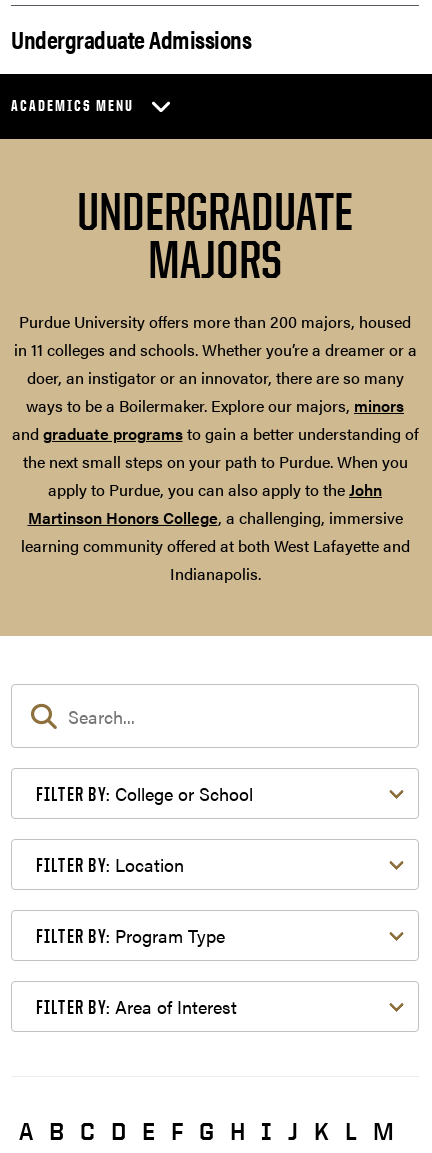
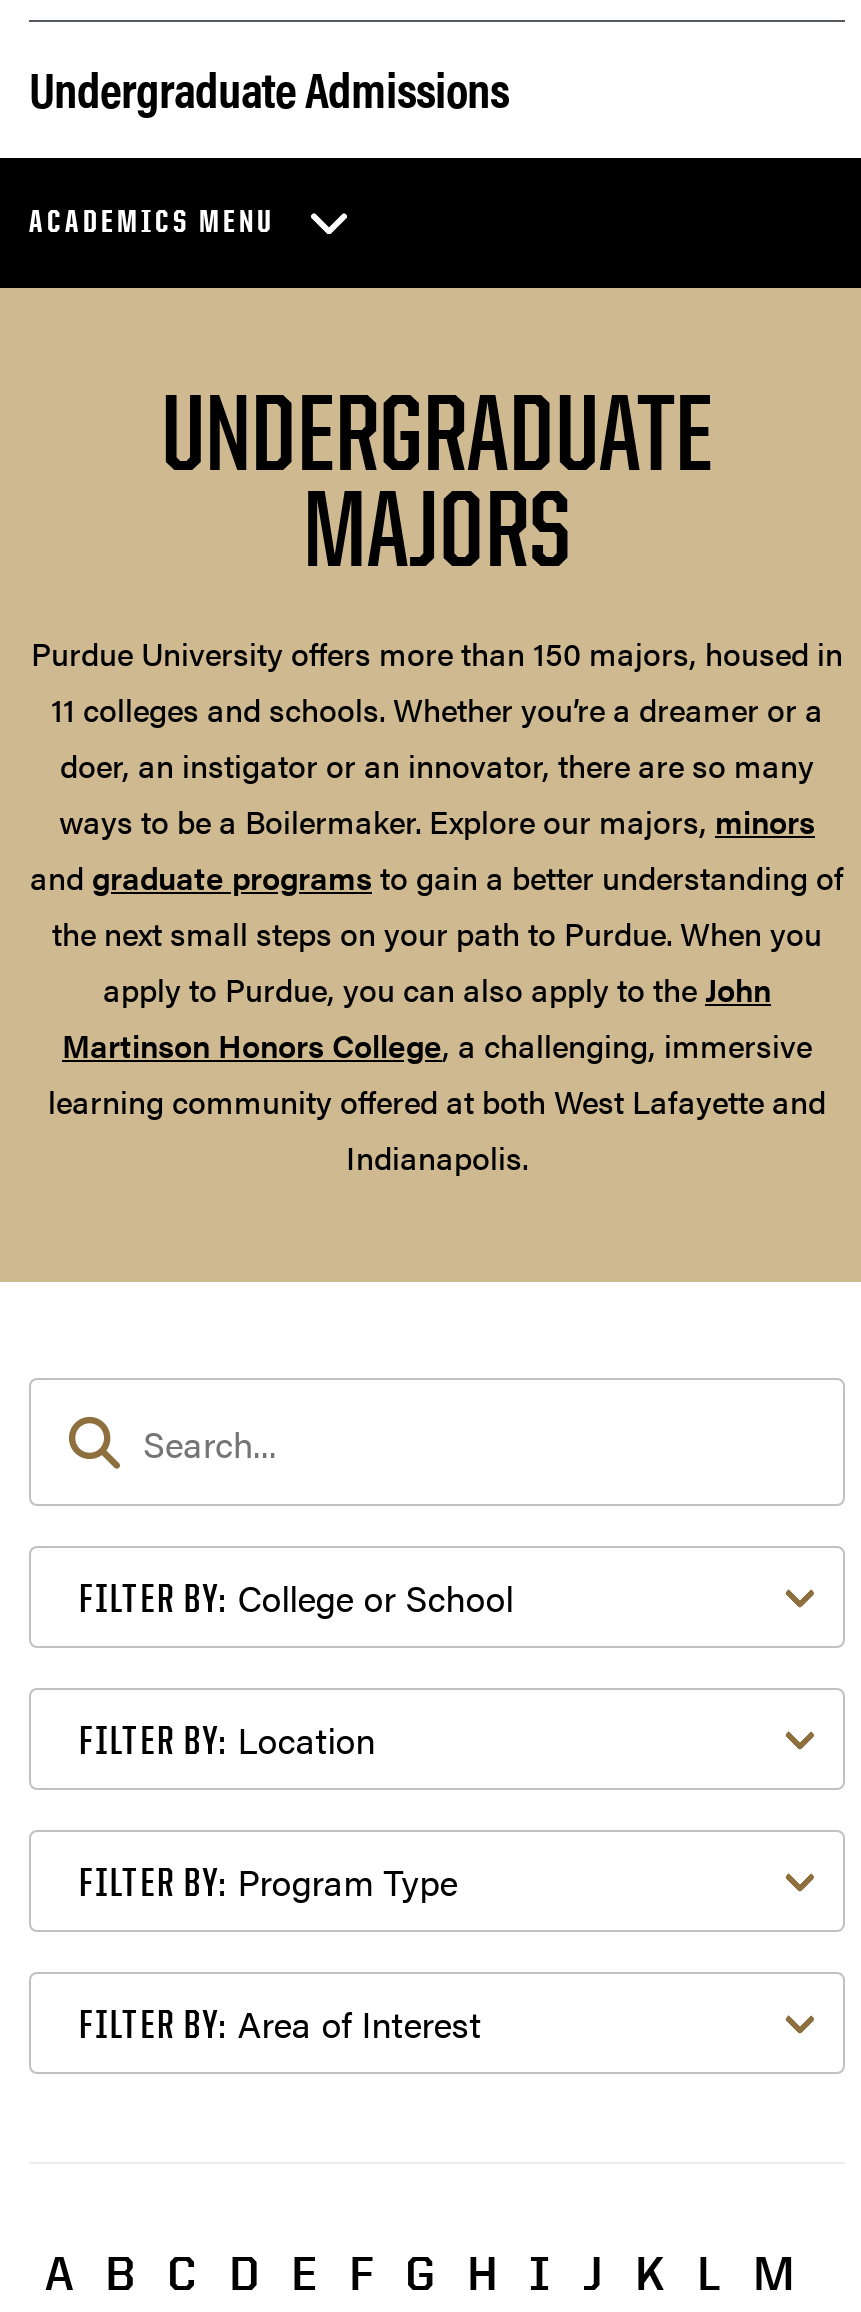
[13,310,416,361] Purdue University offers more than 200 majors, housed | in 11 colleges and schools. Whether you’re a dreamer or a -> [31,630,843,732] Purdue University offers more than 150 majors, housed in | 11 colleges and schools. Whether you’re a dreamer or a

